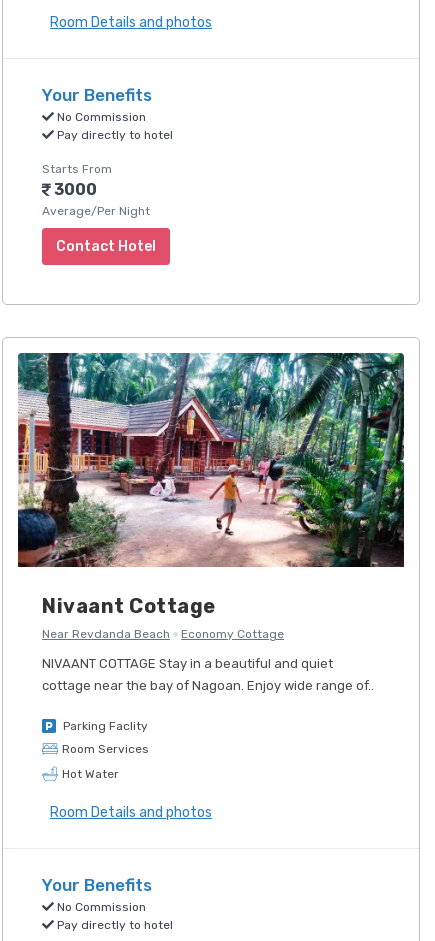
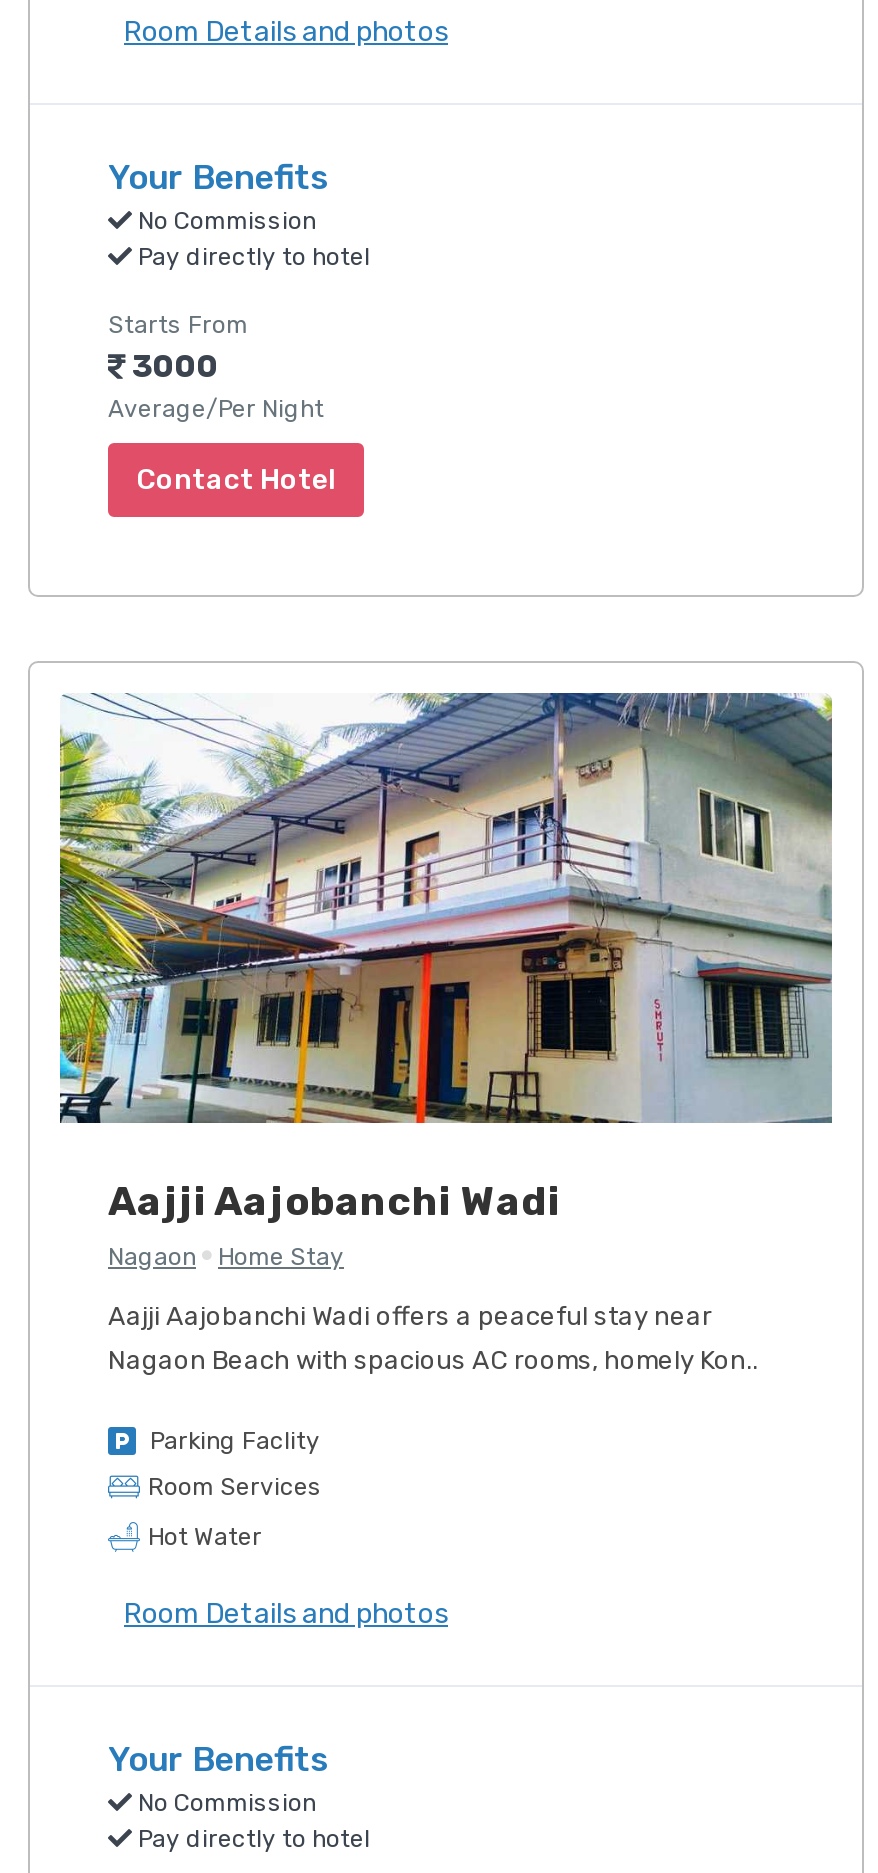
[17,352,405,641] [image] | Nivaant Cottage | Near Revdanda Beach | Economy Cottage -> [58,691,834,1269] [image] | Aajji Aajobanchi Wadi | Nagaon | Home Stay
[42,656,333,671] NIVAANT COTTAGE Stay in a beautiful and quiet -> [108,1299,712,1329] Aajji Aajobanchi Wadi offers a peaceful stay near
[42,678,374,693] cottage near the bay of Nagoan. Enjoy wide range of.. -> [108,1343,758,1373] Nagaon Beach with spacious AC rooms, homely Kon..

